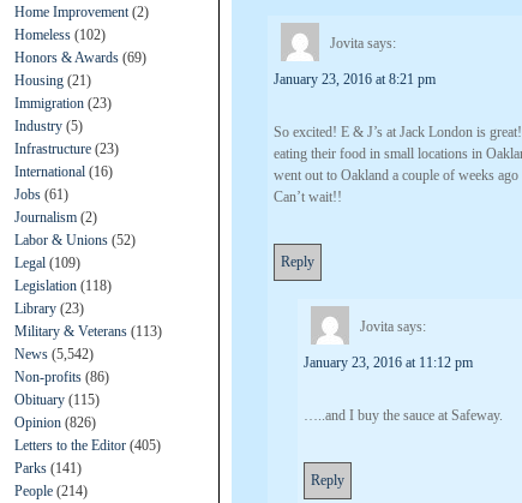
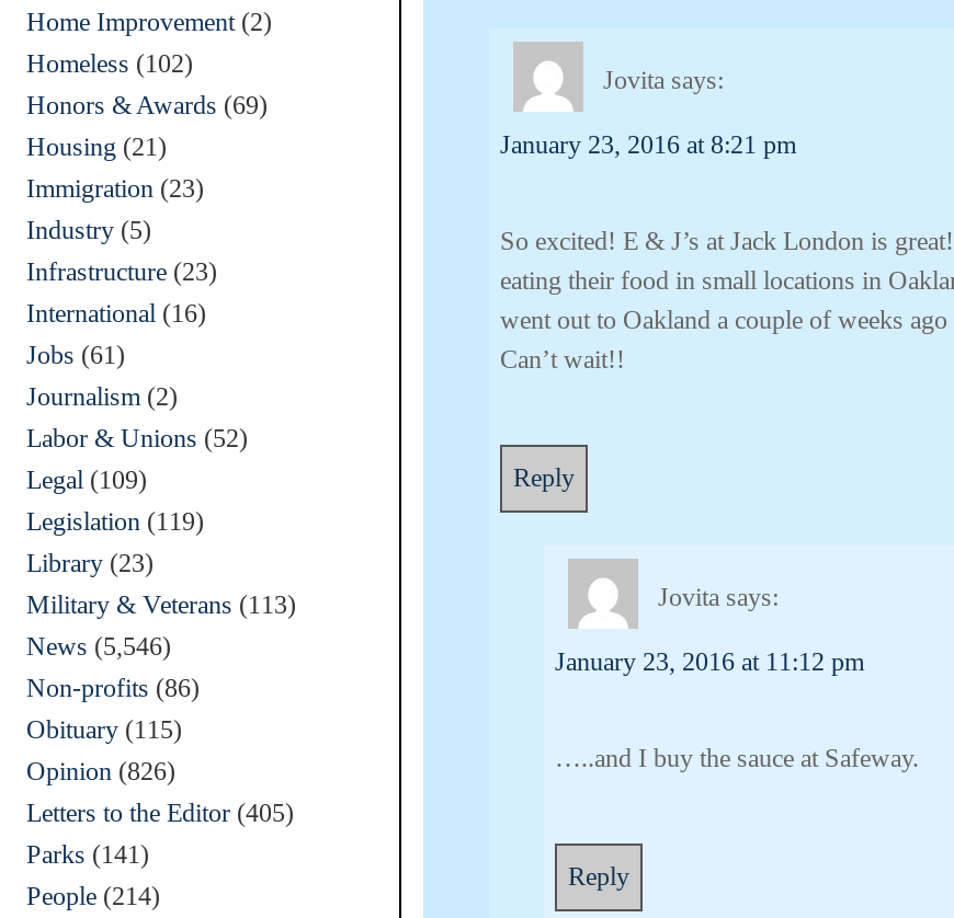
[14,277,112,294] Legislation (118) -> [26,506,204,537] Legislation (119)
[14,346,94,363] News (5,542) -> [26,631,171,662] News (5,546)

